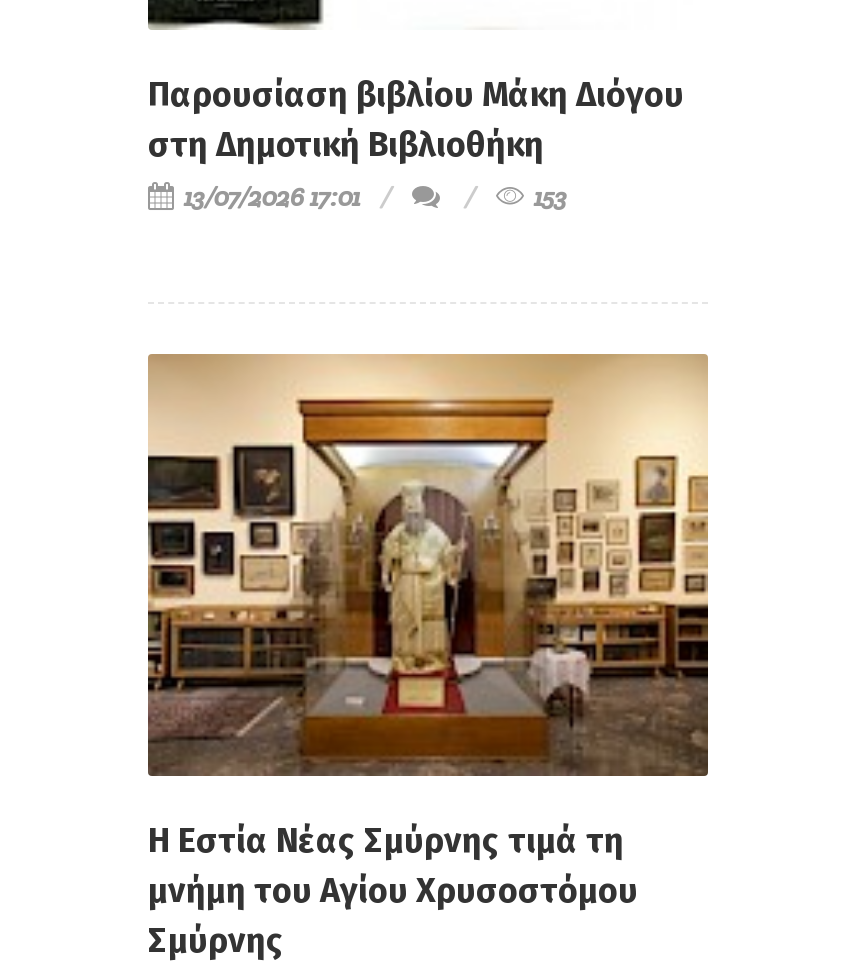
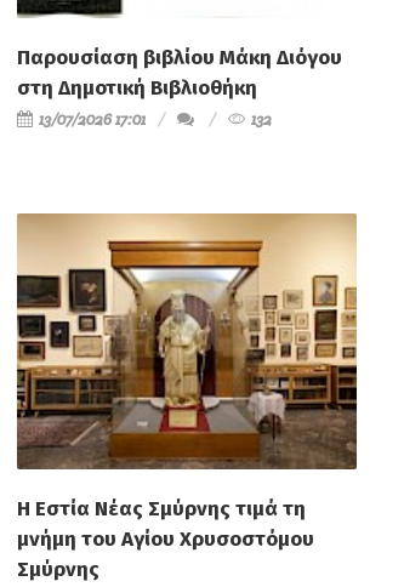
[528,181,566,215] 153 -> [247,110,272,130] 132

